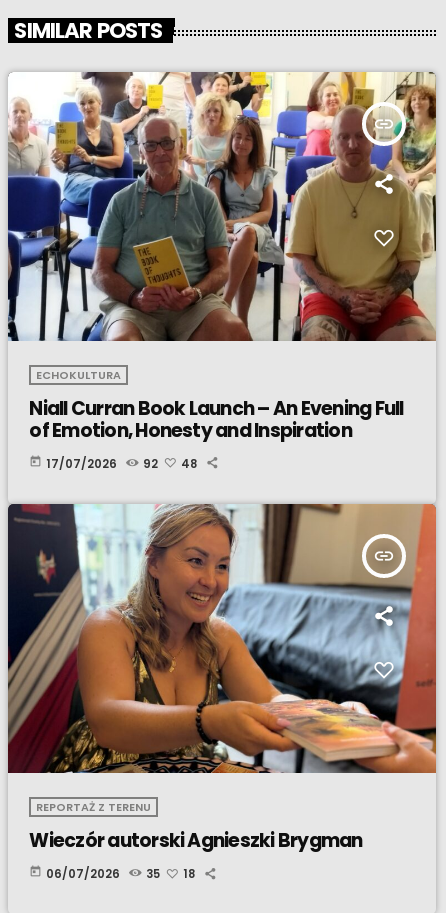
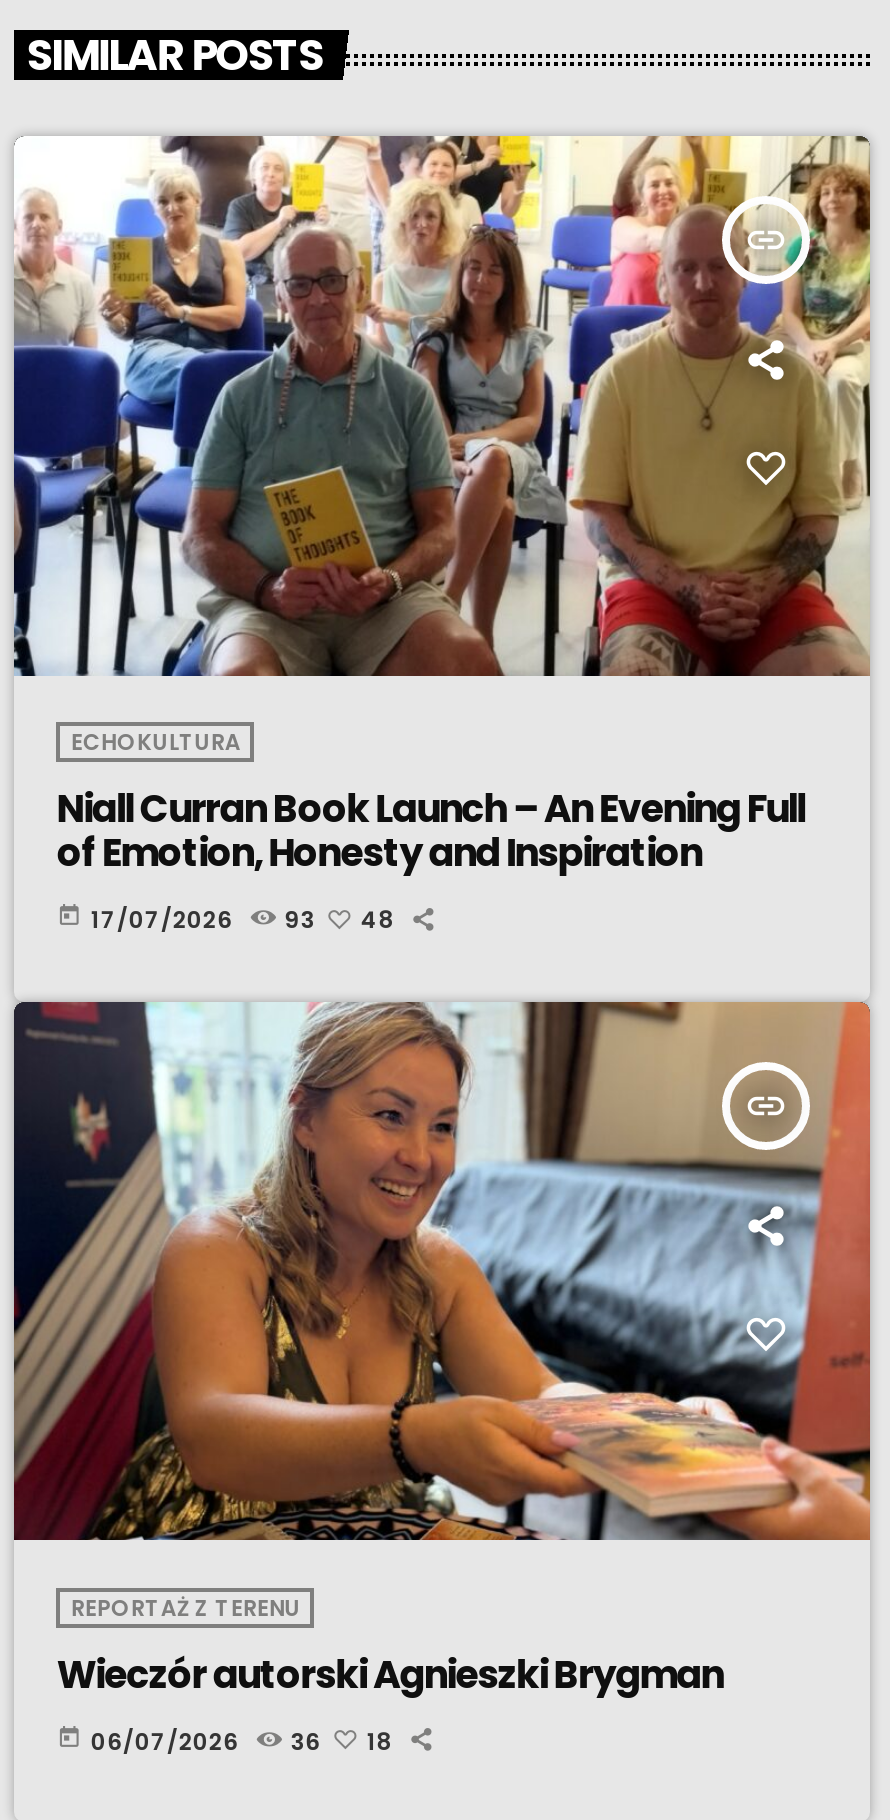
[143,456,158,472] 92 -> [285,905,315,937] 93
[146,866,160,882] 35 -> [291,1726,321,1758] 36

